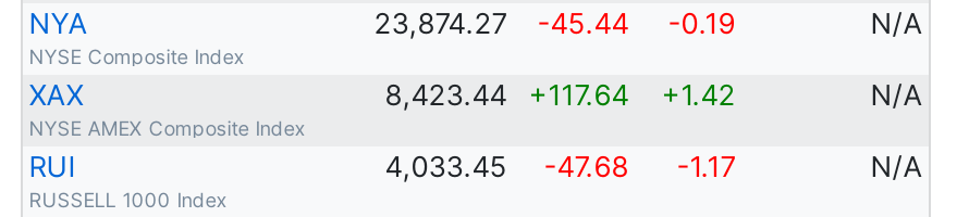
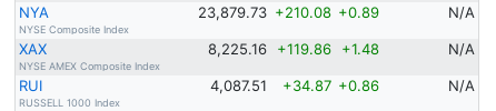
[374,5,735,40] 23,874.27 | -45.44 | -0.19 -> [198,3,379,21] 23,879.73 +210.08 +0.89
[385,77,735,112] 8,423.44 | +117.64 | +1.42 -> [208,39,379,57] 8,225.16 +119.86 +1.48
[385,149,735,183] 4,033.45 | -47.68 | -1.17 -> [210,76,379,94] 4,087.51 | +34.87 +0.86

